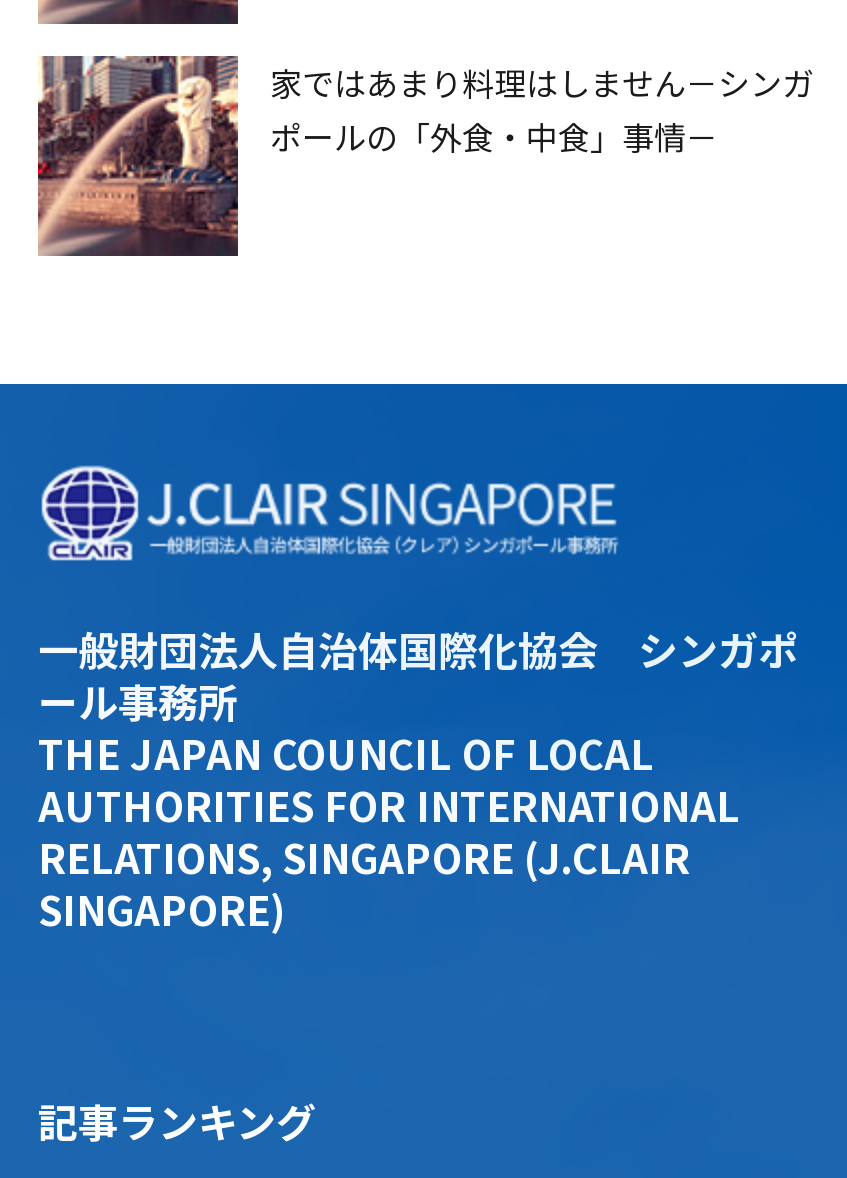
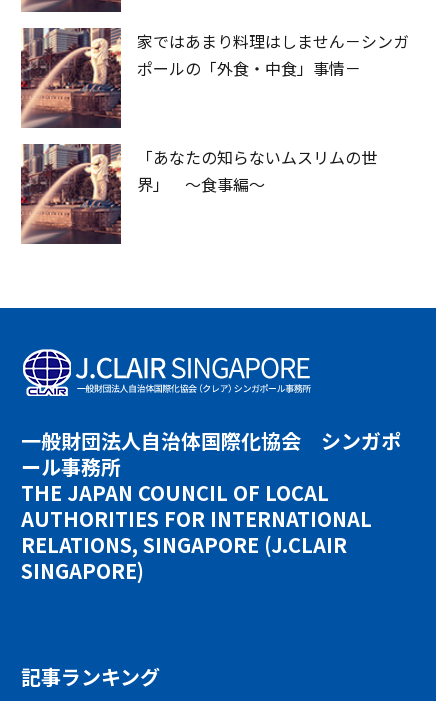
none -> [137,145,377,196] 「あなたの知らないムスリムの世 | 界」 ～食事編～

